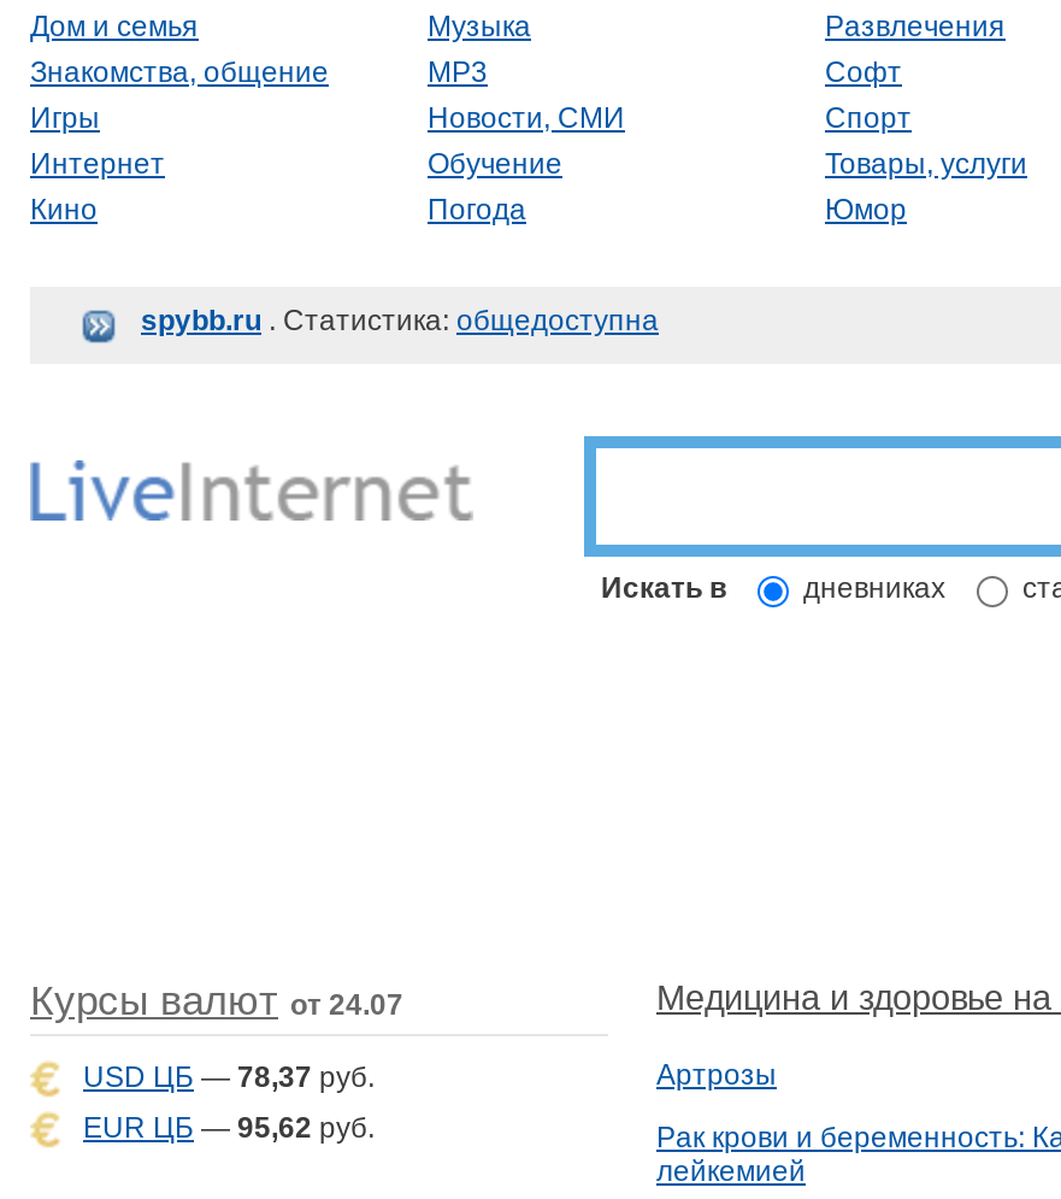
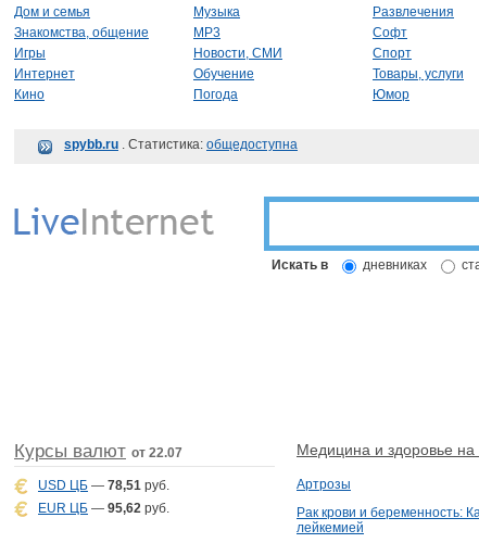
[30,977,403,1023] Курсы валют от 24.07 -> [14,440,182,461] Курсы валют от 22.07
[83,1060,375,1093] USD ЦБ — 78,37 руб. -> [38,478,169,493] USD ЦБ — 78,51 руб.

